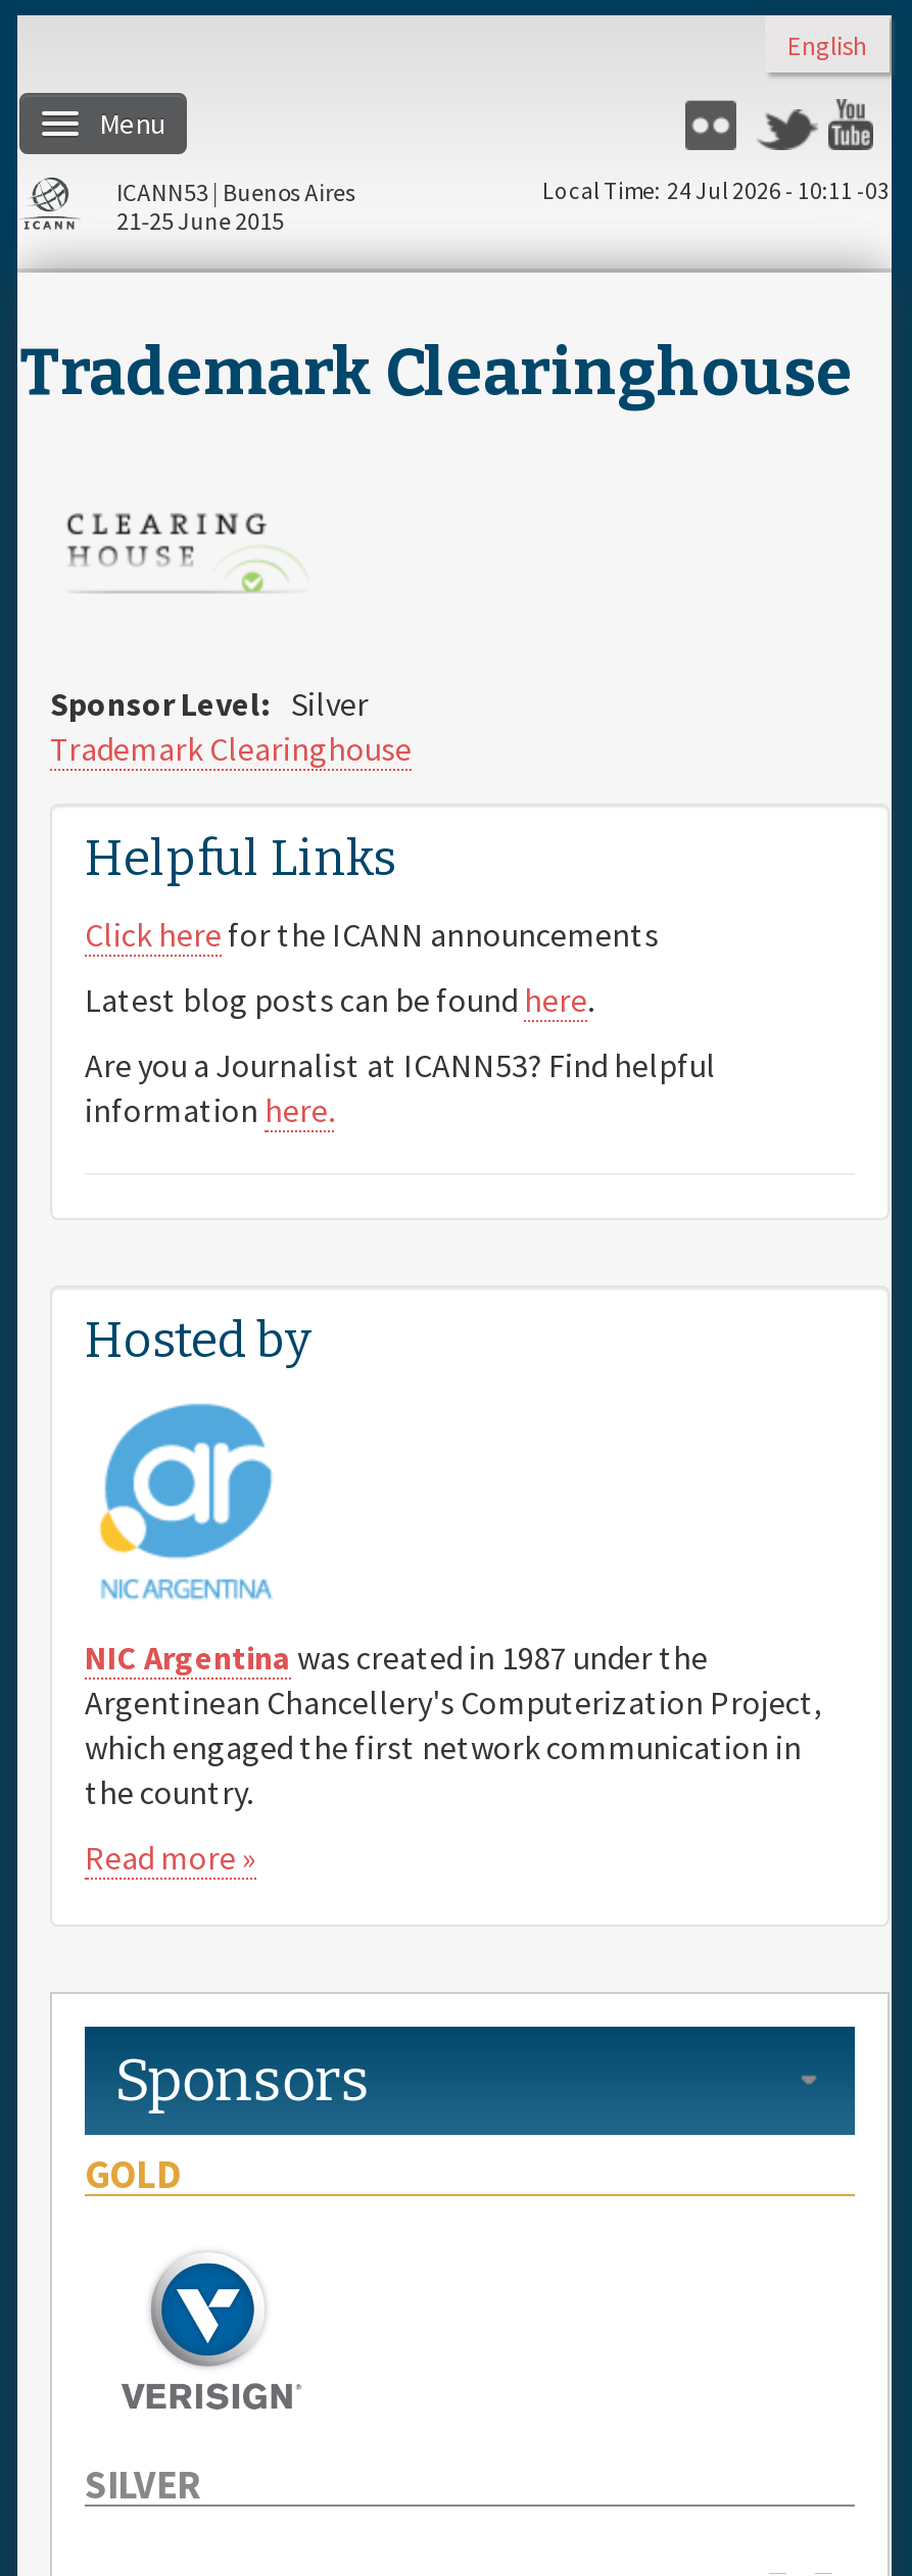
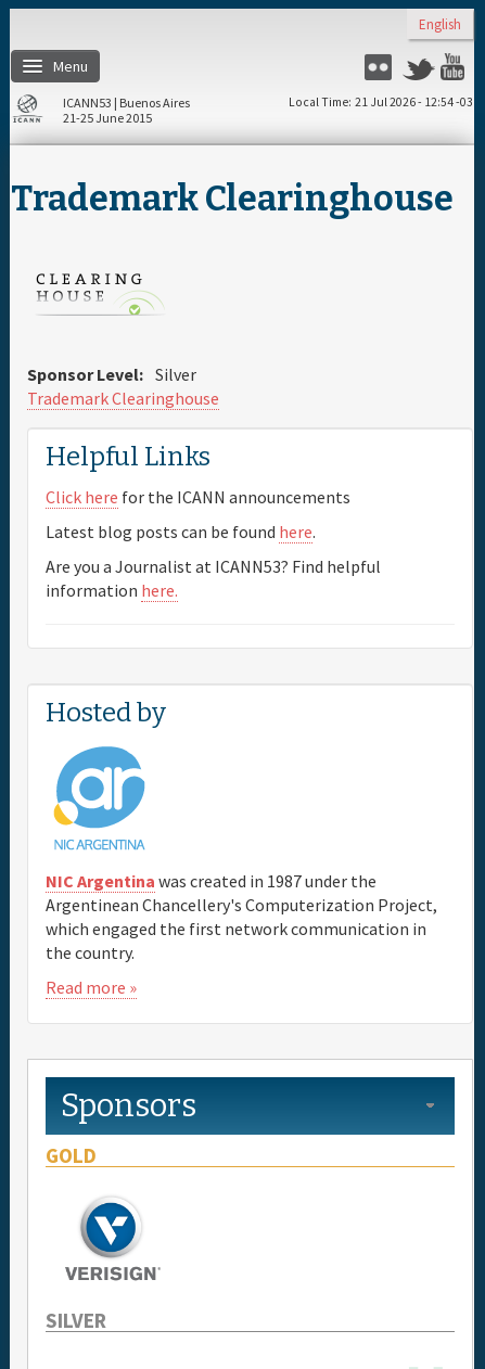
[542,177,890,205] Local Time 24 Jul 2026 - 10:11 -03 -> [289,94,473,110] Local Time 21 Jul 2026 - 12:54 -03

